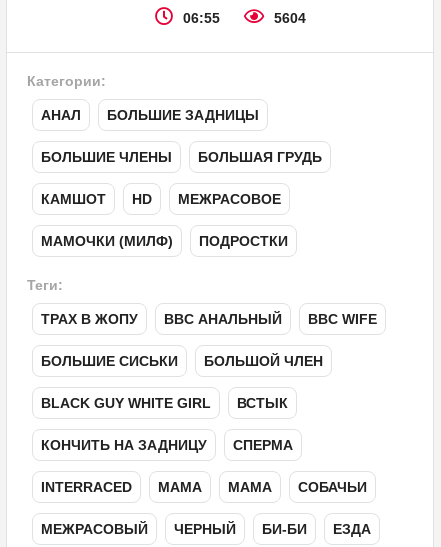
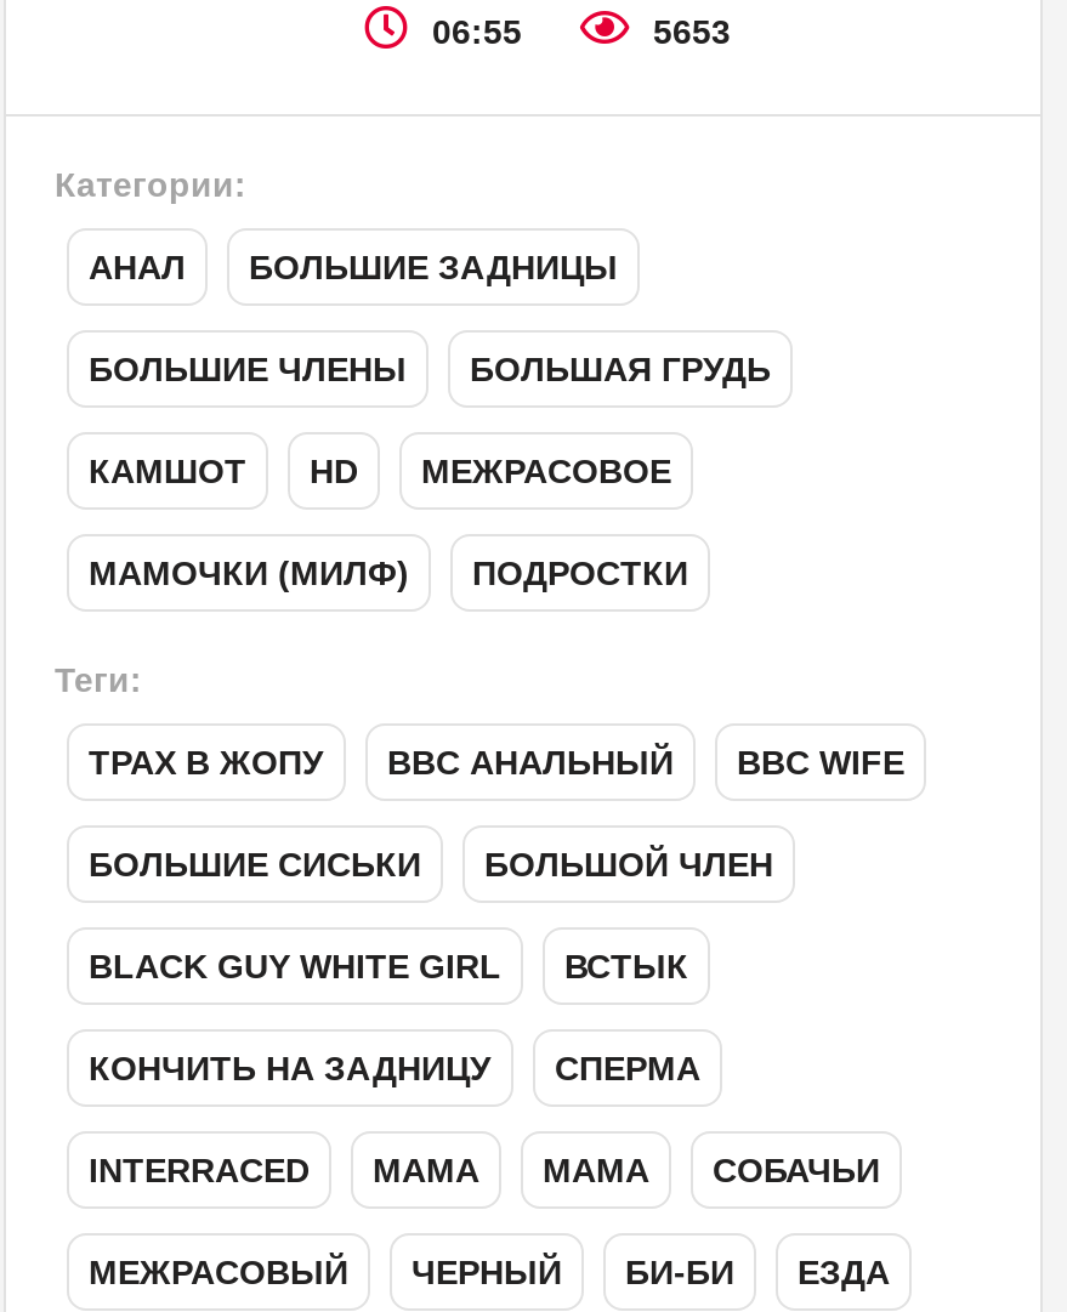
[273,10,305,26] 5604 -> [653,13,731,51] 5653

